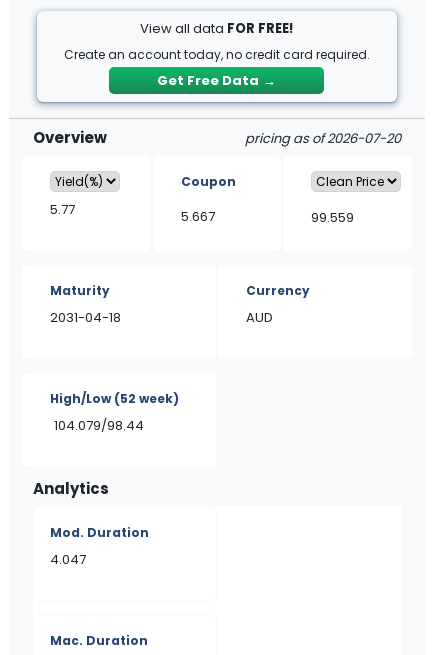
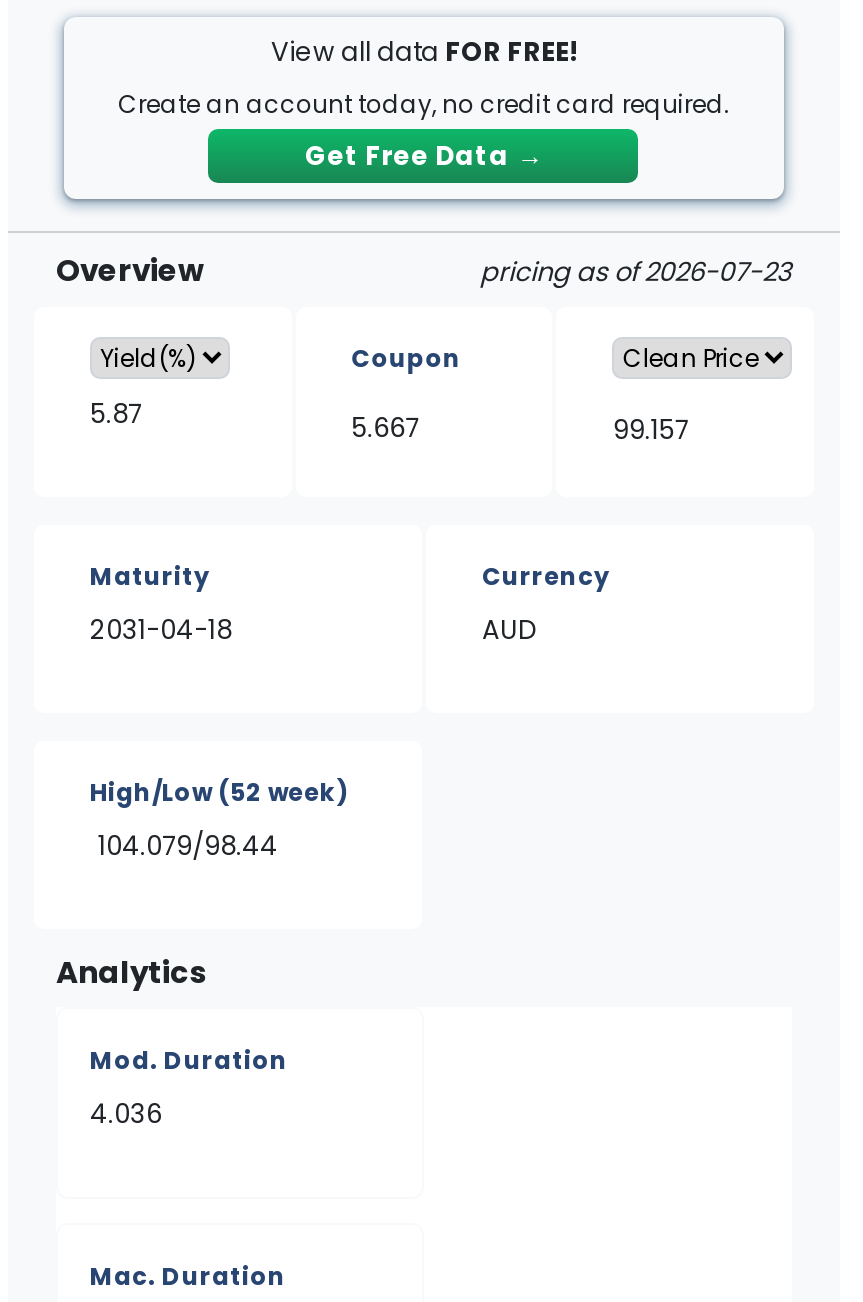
[245,129,401,148] pricing as of 2026-07-20 -> [480,253,792,291] pricing as of 2026-07-23
[50,200,75,219] 5.77 -> [90,395,142,433] 5.87
[311,208,354,227] 99.559 -> [613,411,689,449] 99.157
[50,550,86,569] 4.047 -> [90,1095,162,1133] 4.036

